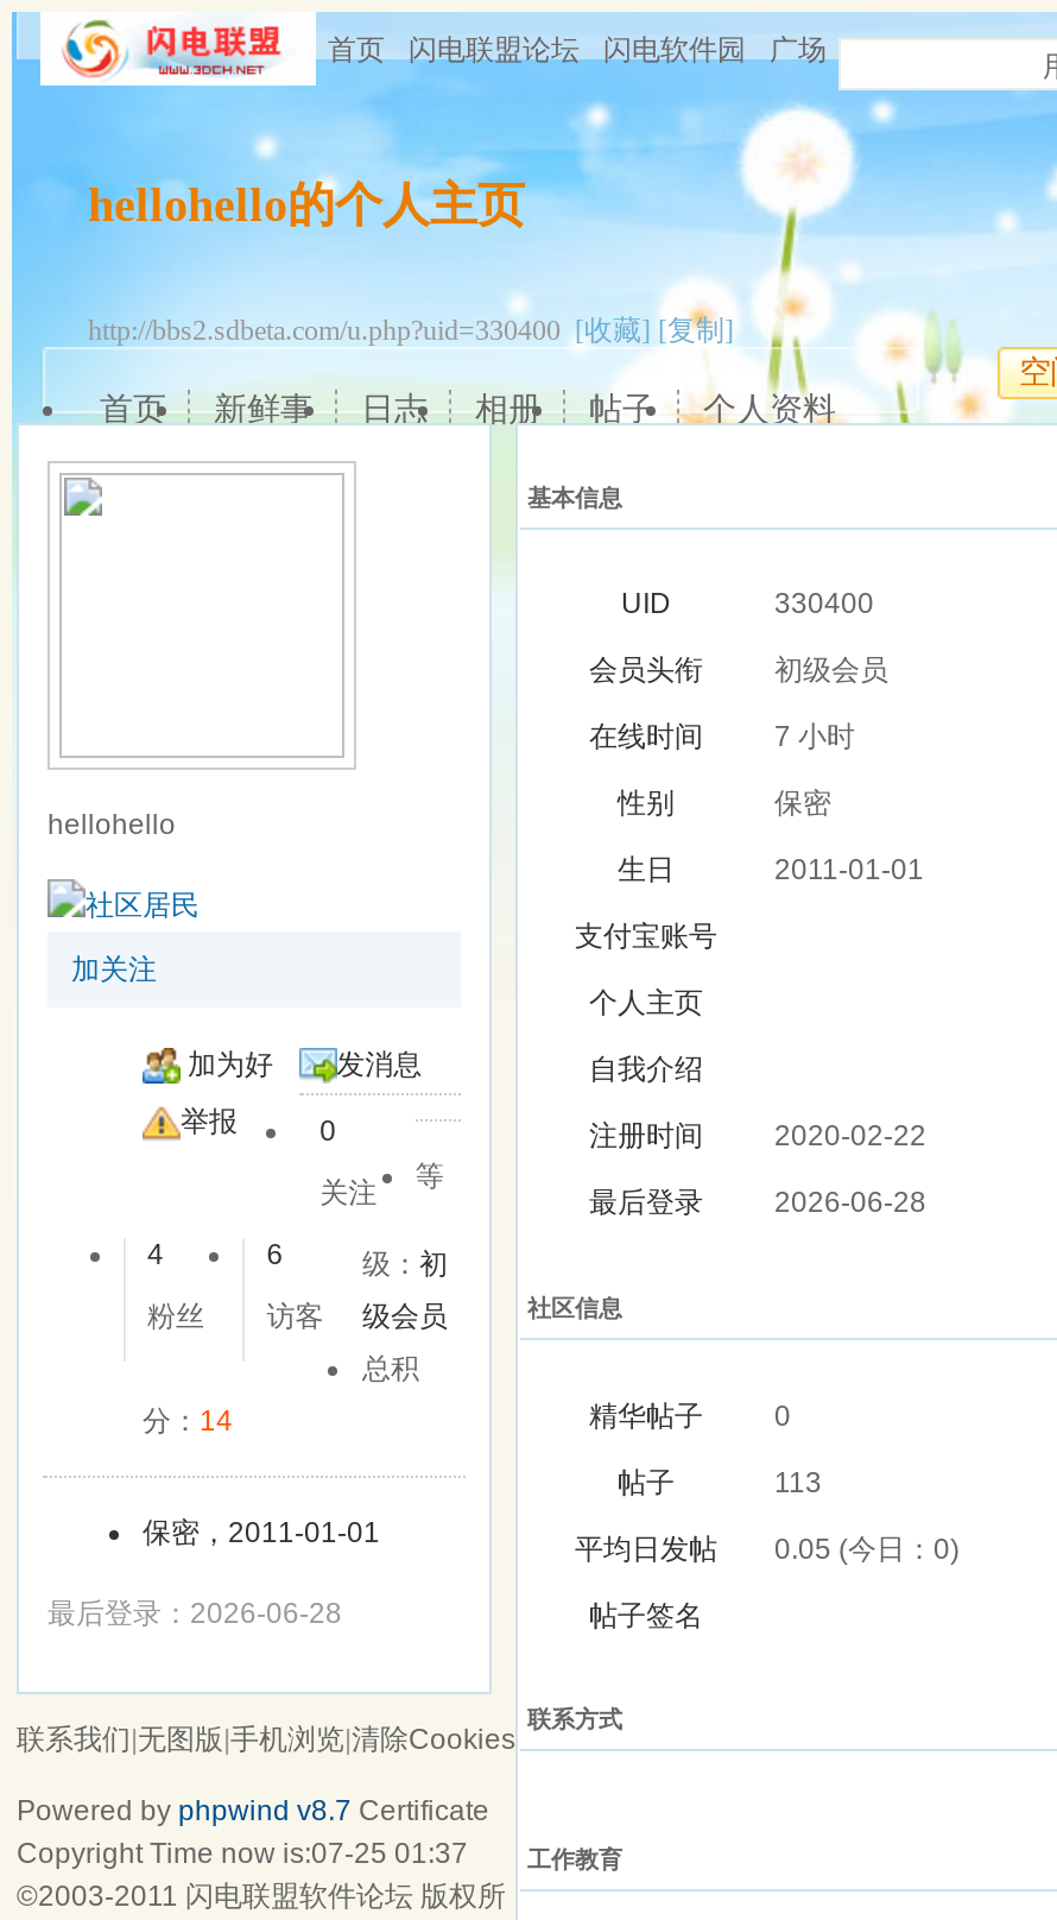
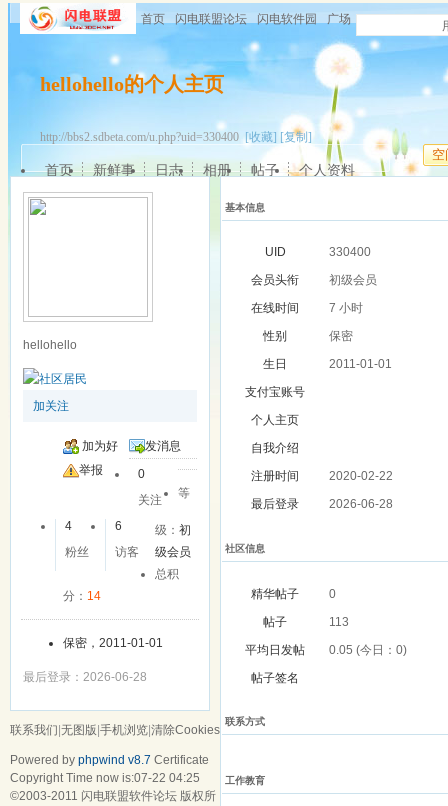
[17,1837,468,1870] Copyright Time now is:07-25 01:37 -> [10,771,200,785] Copyright Time now is:07-22 04:25

